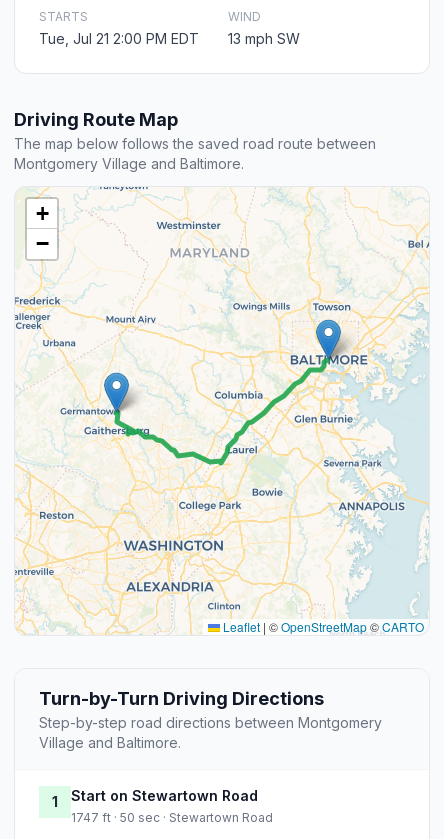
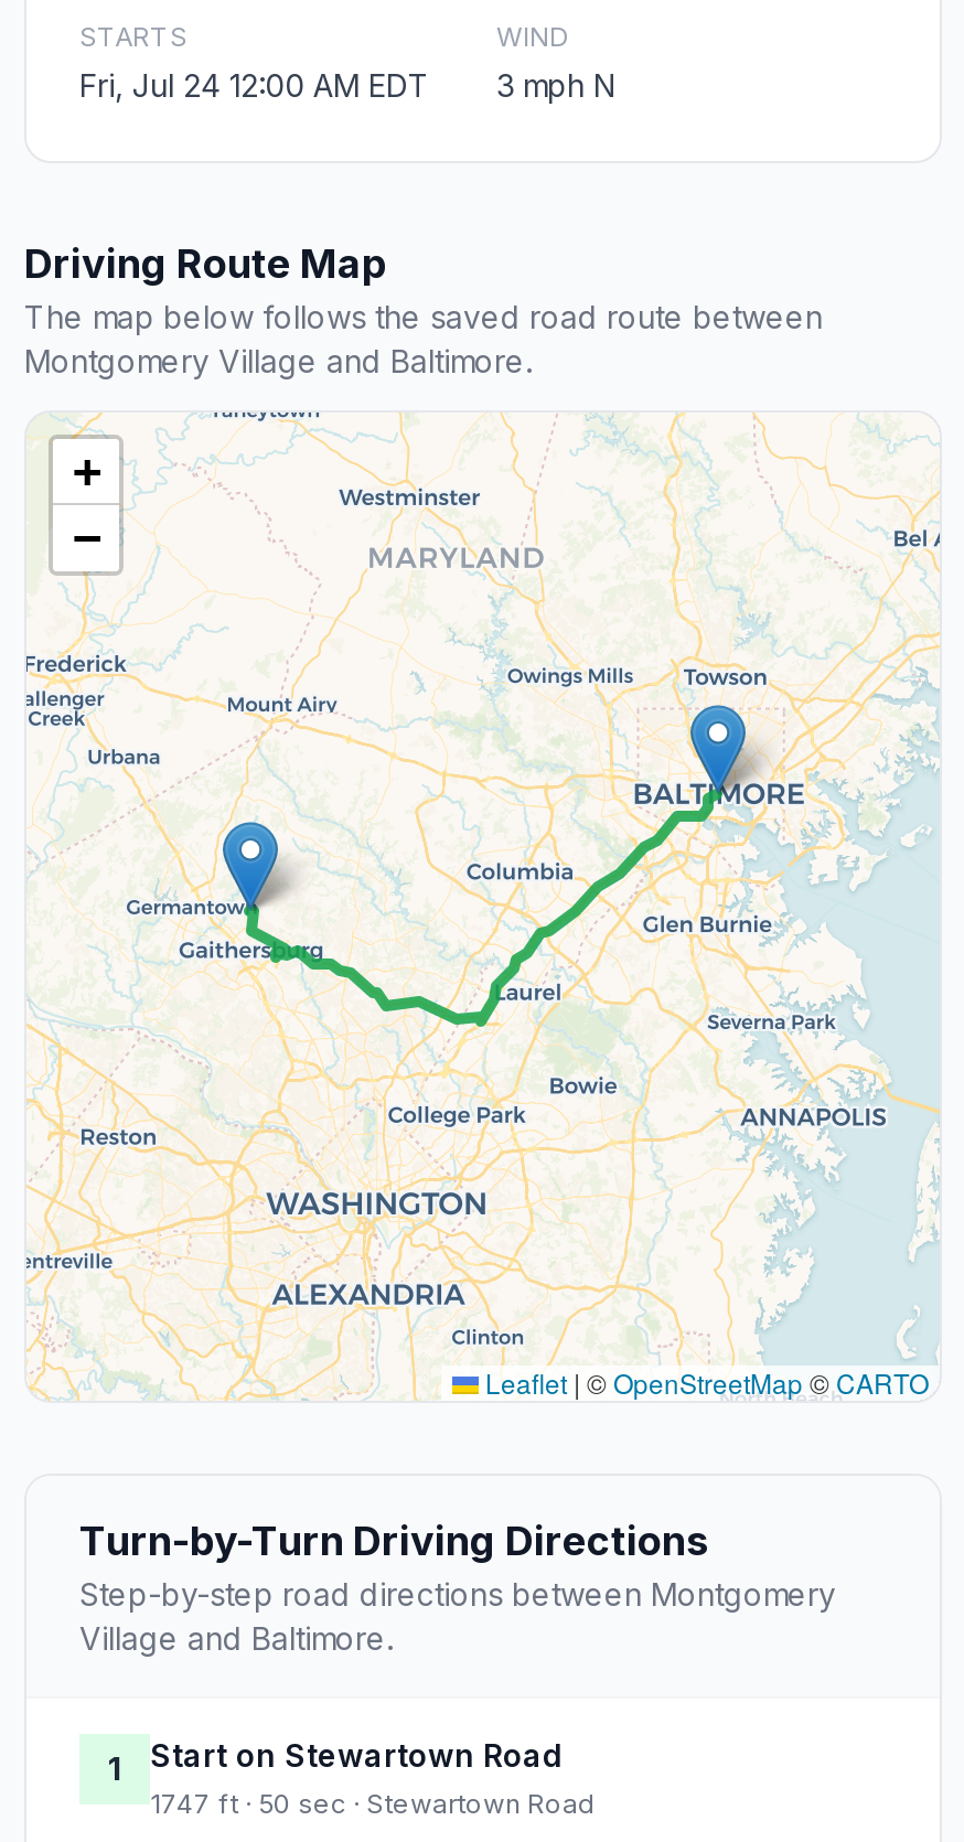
[39,30,199,47] Tue, Jul 21 2:00 PM EDT -> [79,67,430,104] Fri, Jul 24 12:00 AM EDT
[228,30,300,47] 13 mph SW -> [496,67,615,104] 3 mph N

